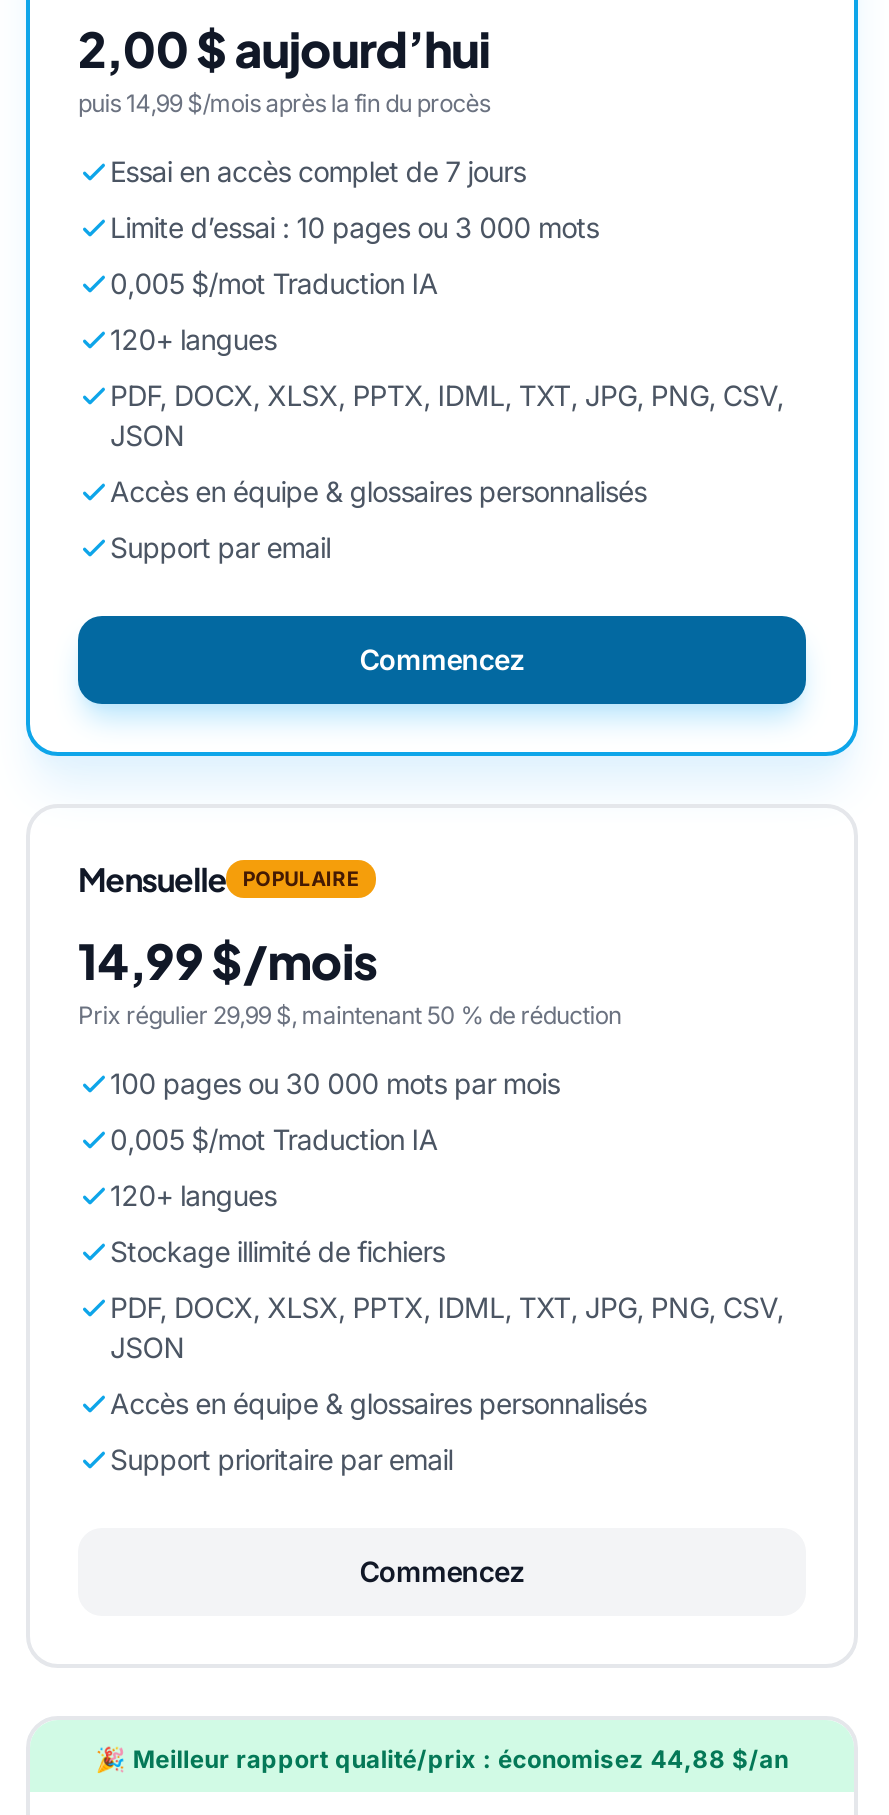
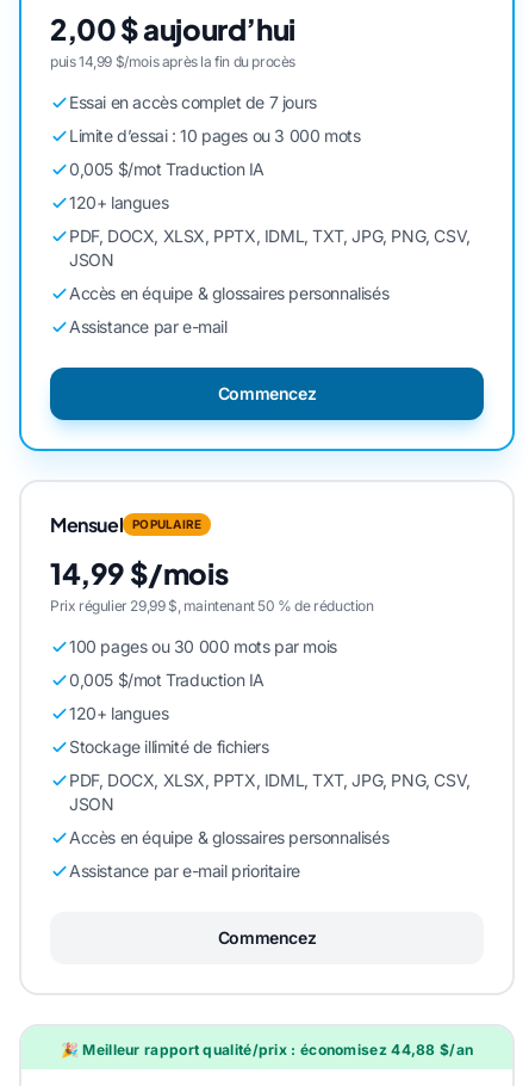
[110,529,330,563] Support par email -> [69,316,227,336] Assistance par e-mail
[78,857,227,899] Mensuelle -> [50,511,123,537] Mensuel
[110,1441,453,1475] Support prioritaire par email -> [69,860,300,880] Assistance par e-mail prioritaire

